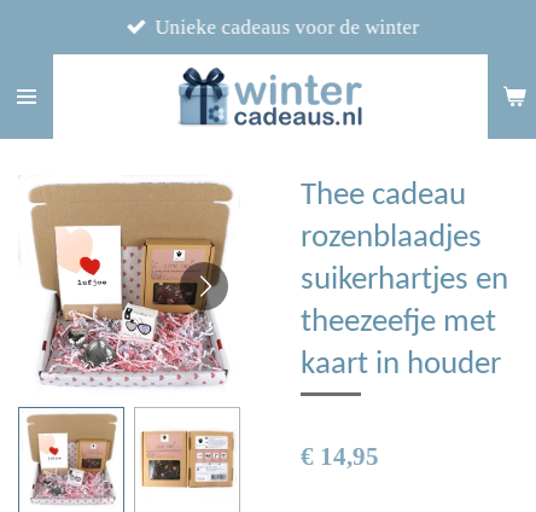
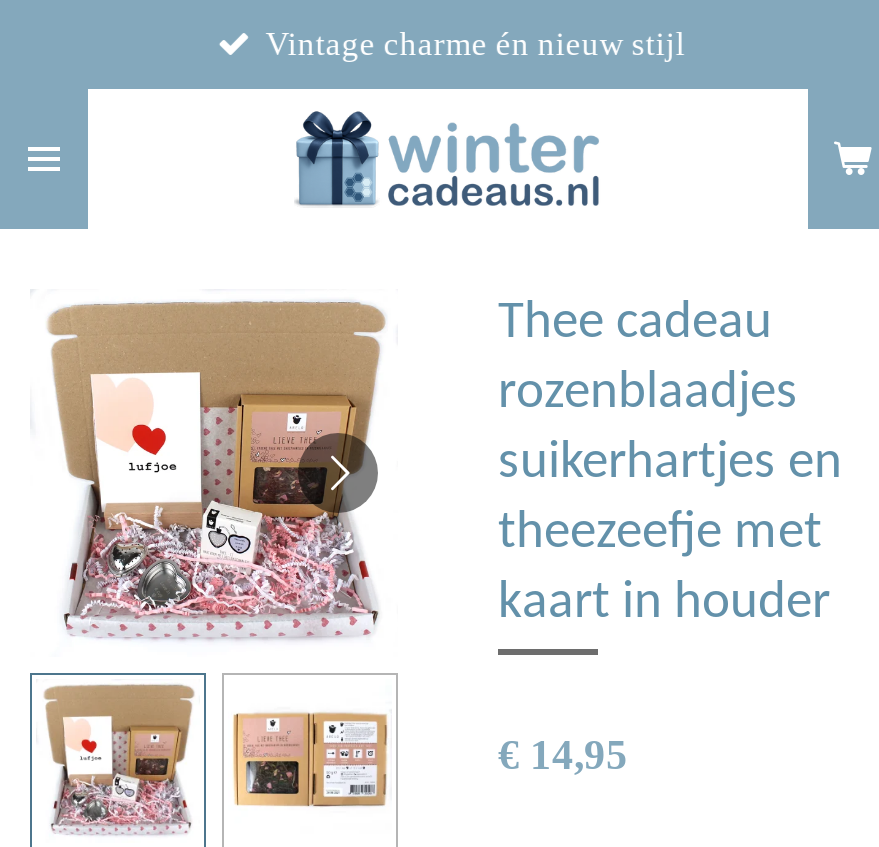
[155,15,419,38] Unieke cadeaus voor de winter -> [265,25,685,63] Vintage charme én nieuw stijl

